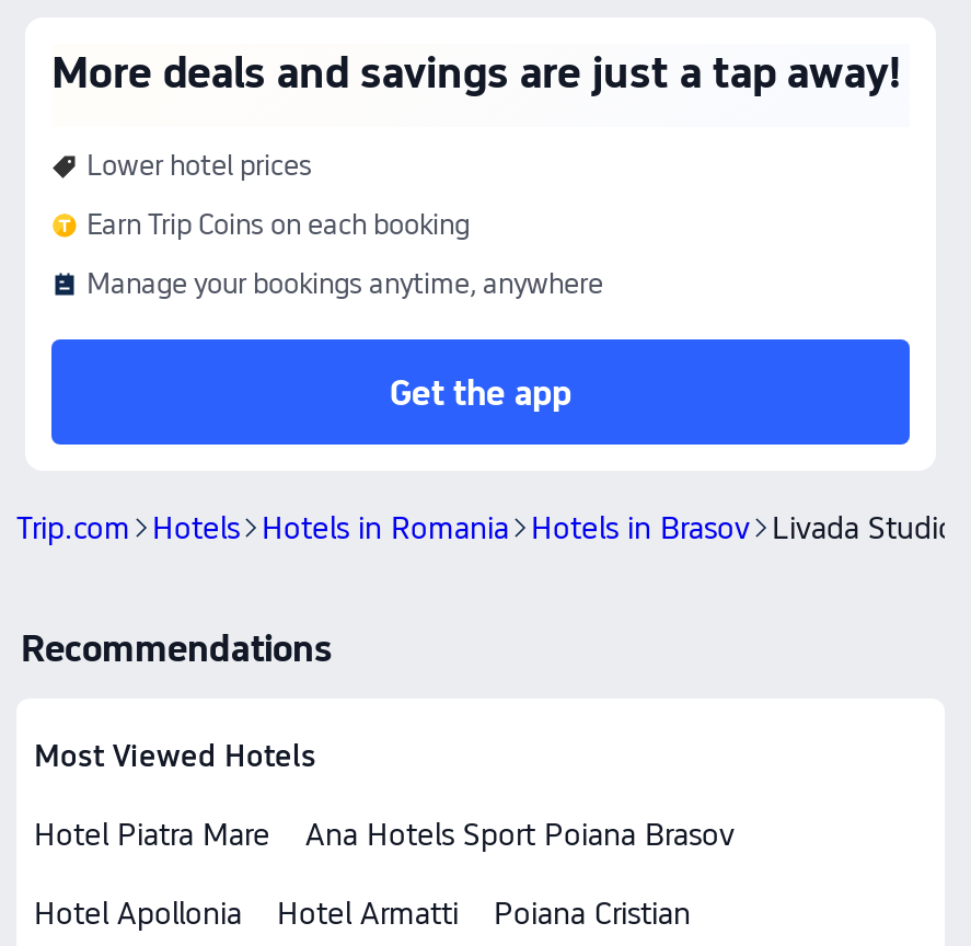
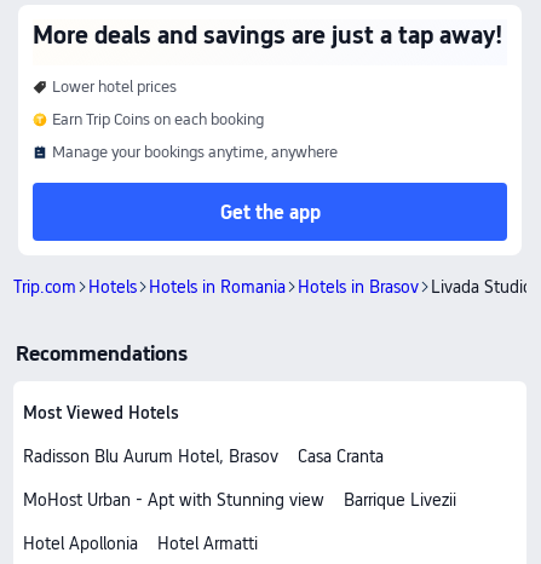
[34,817,735,852] Hotel Piatra Mare | Ana Hotels Sport Poiana Brasov -> [23,447,456,510] Radisson Blu Aurum Hotel, Brasov | Casa Cranta | MoHost Urban - Apt with Stunning view | Barrique Livezii
[494,896,691,931] Poiana Cristian -> none

